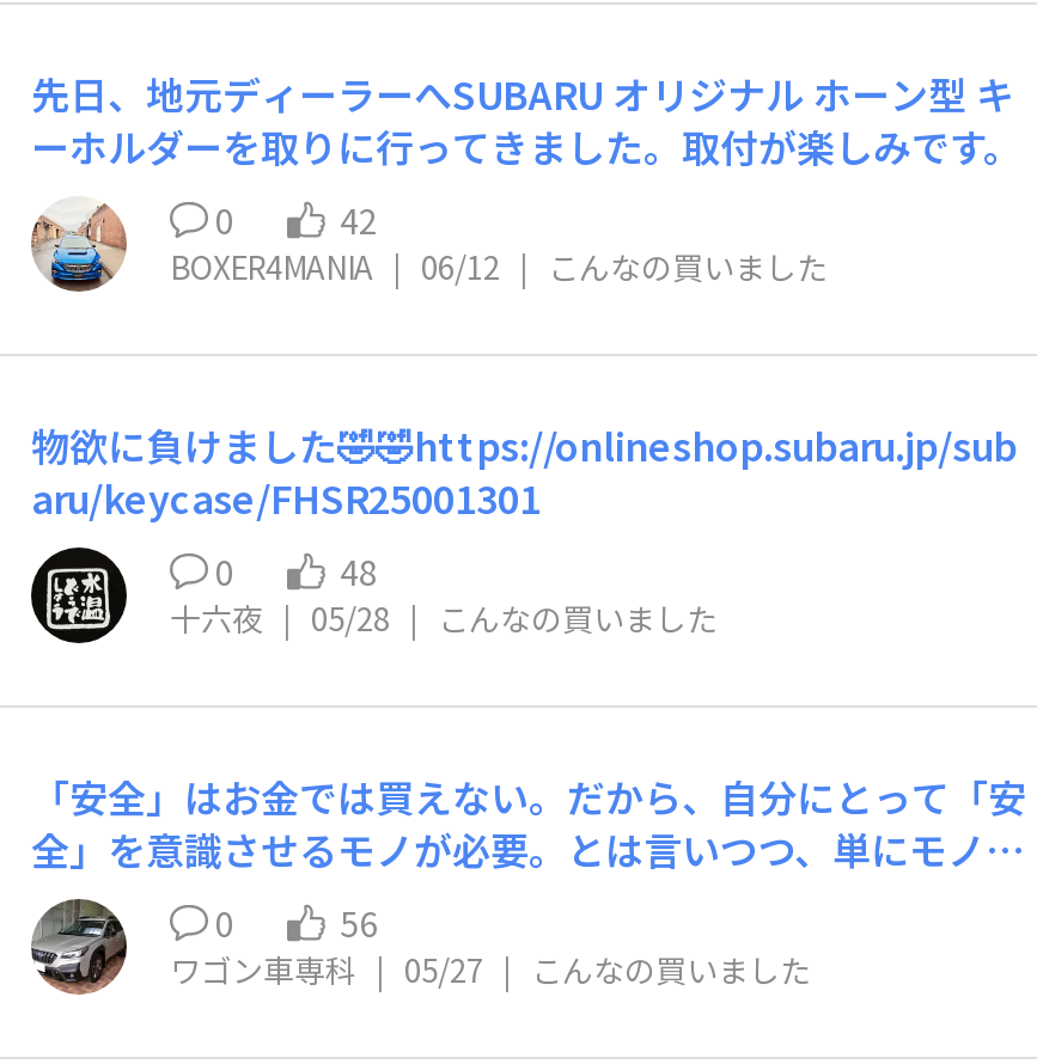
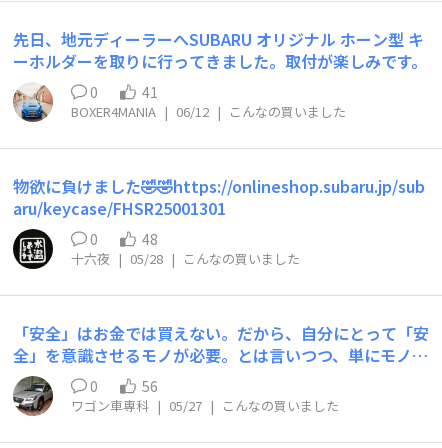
[340,196,378,244] 42 -> [142,82,158,102] 41

